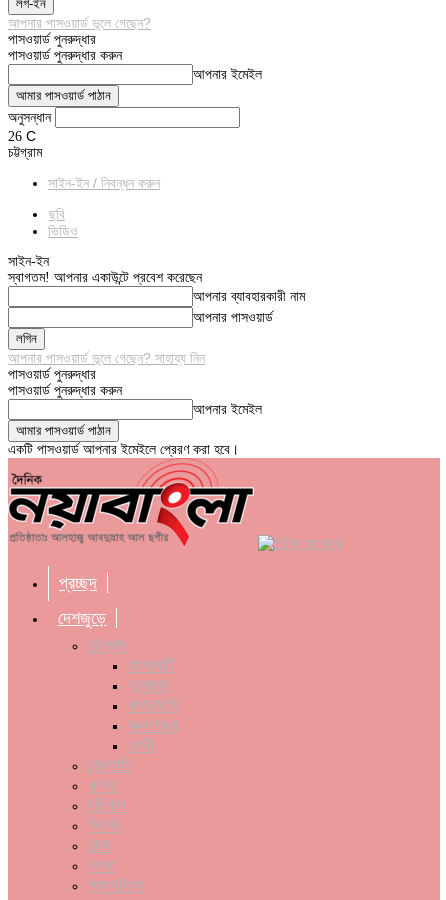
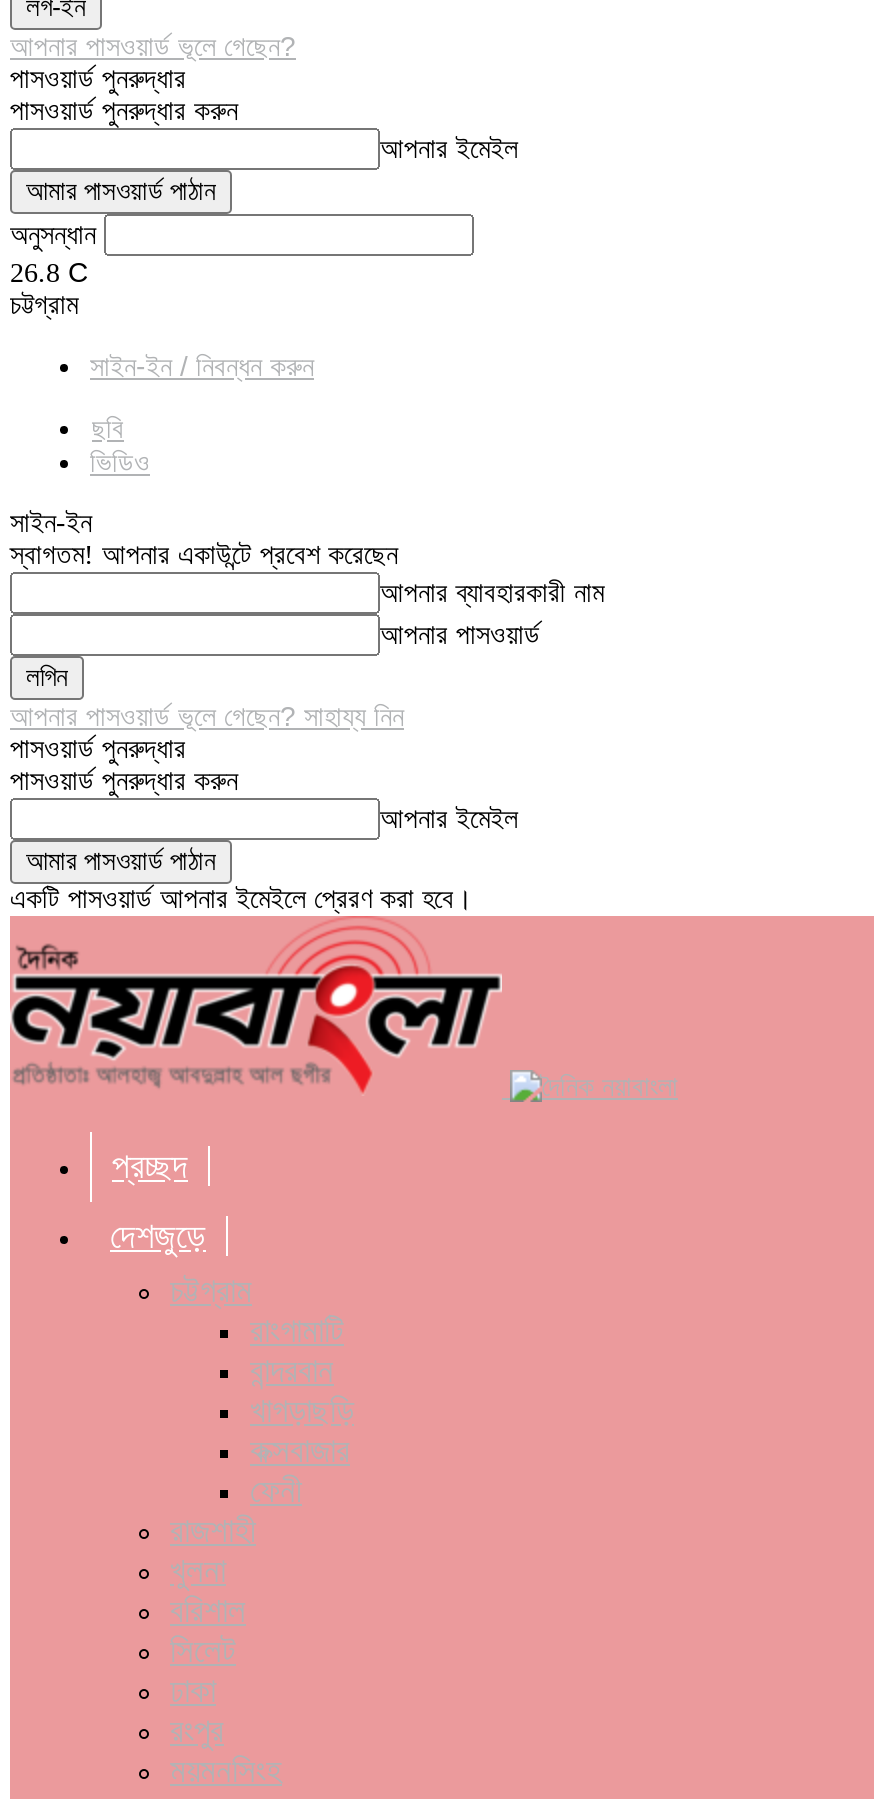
[8,128,36,144] 26 C -> [10,256,88,288] 26.8 C

